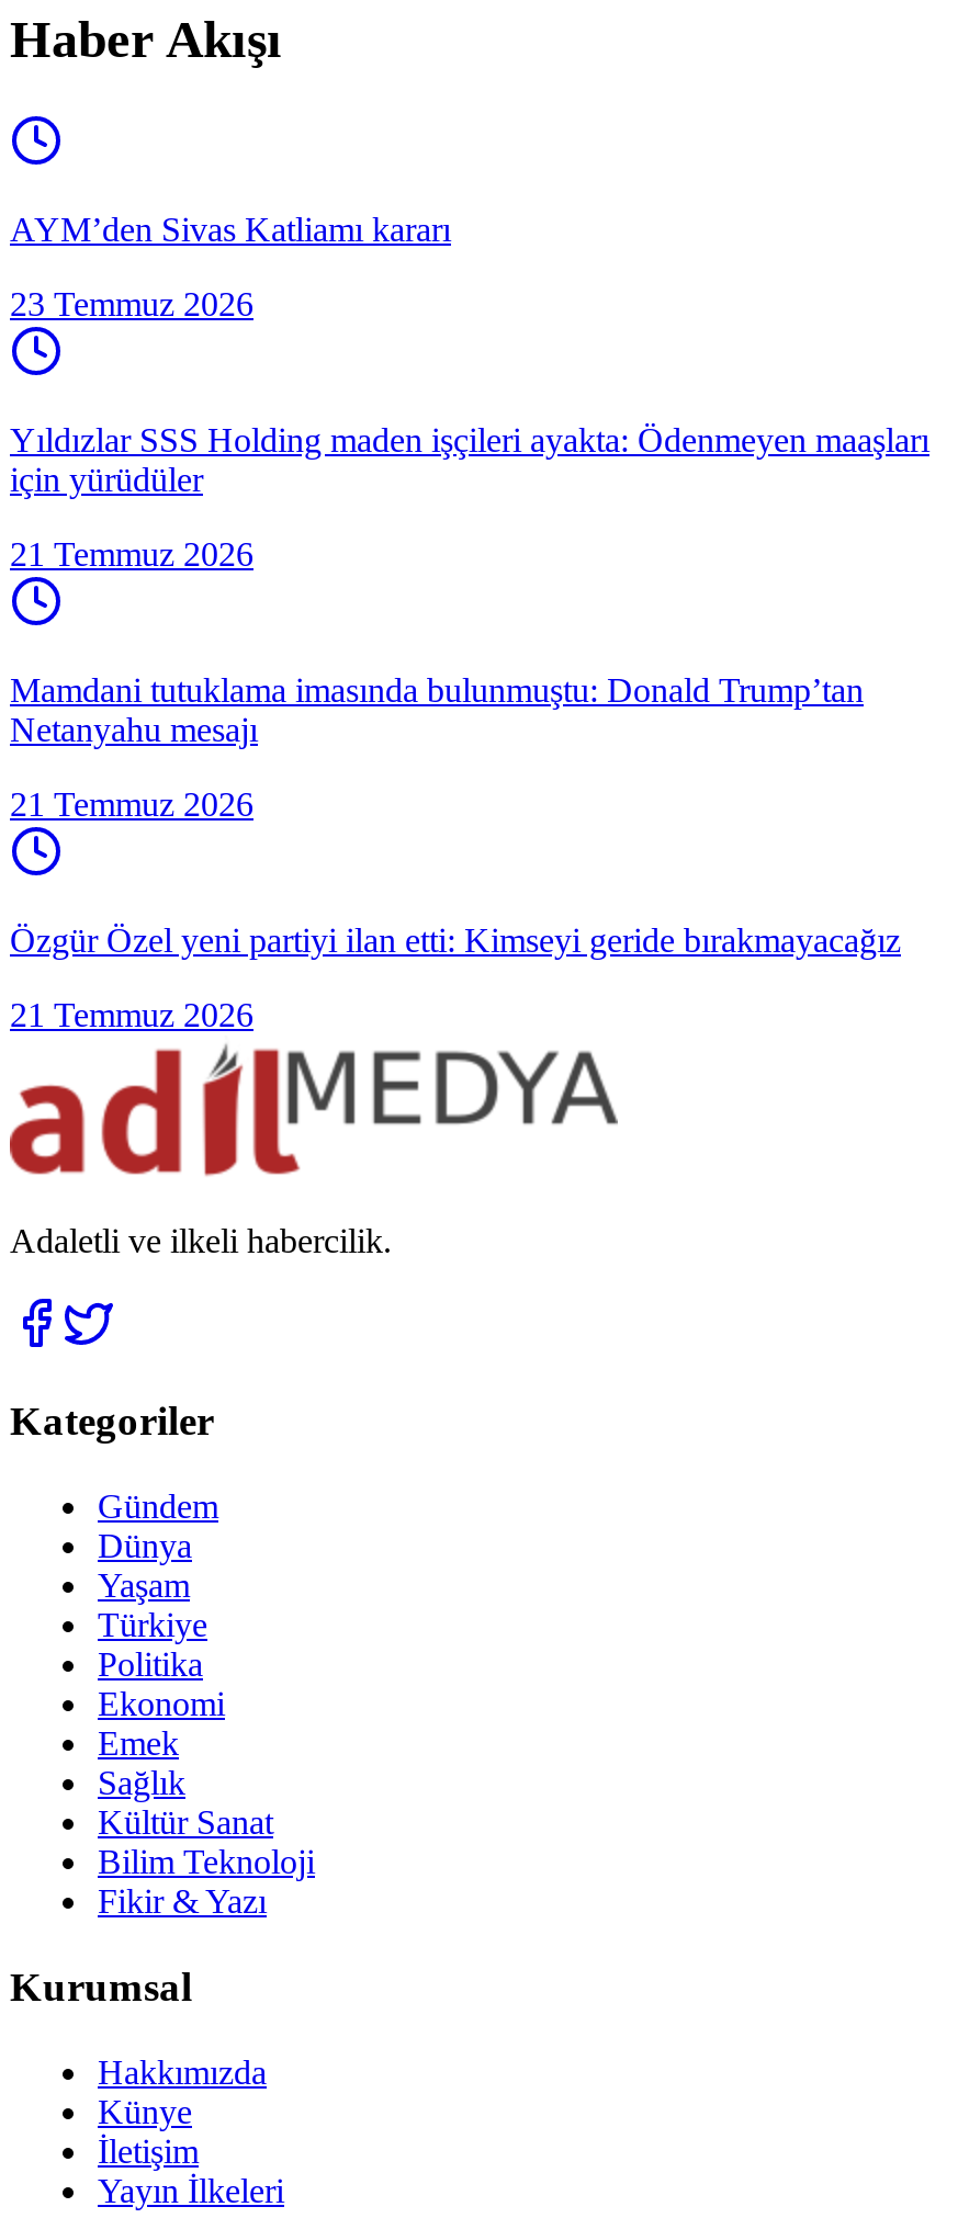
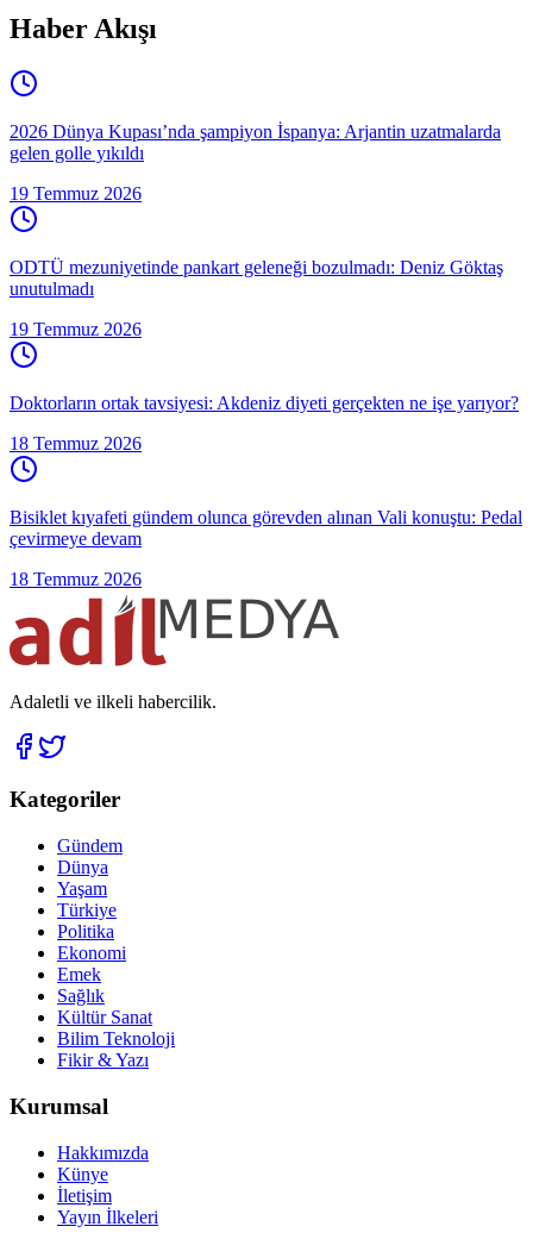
[10,210,451,247] AYM’den Sivas Katliamı kararı -> [10,121,501,163] 2026 Dünya Kupası’nda şampiyon İspanya: Arjantin uzatmalarda | gelen golle yıkıldı
[10,285,253,322] 23 Temmuz 2026 -> [10,183,142,203] 19 Temmuz 2026
[10,421,929,497] Yıldızlar SSS Holding maden işçileri ayakta: Ödenmeyen maaşları | için yürüdüler -> [10,257,503,298] ODTÜ mezuniyetinde pankart geleneği bozulmadı: Deniz Göktaş | unutulmadı
[10,535,253,572] 21 Temmuz 2026 -> [10,319,142,339] 19 Temmuz 2026
[10,671,864,747] Mamdani tutuklama imasında bulunmuştu: Donald Trump’tan | Netanyahu mesajı -> [10,392,519,413] Doktorların ortak tavsiyesi: Akdeniz diyeti gerçekten ne işe yarıyor?
[10,785,253,822] 21 Temmuz 2026 -> [10,433,142,453] 18 Temmuz 2026
[10,921,901,958] Özgür Özel yeni partiyi ilan etti: Kimseyi geride bırakmayacağız -> [10,507,522,548] Bisiklet kıyafeti gündem olunca görevden alınan Vali konuştu: Pedal | çevirmeye devam
[10,995,253,1033] 21 Temmuz 2026 -> [10,569,142,589] 18 Temmuz 2026

